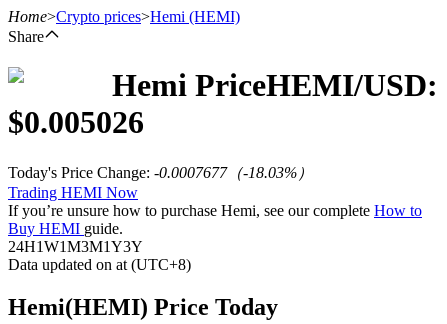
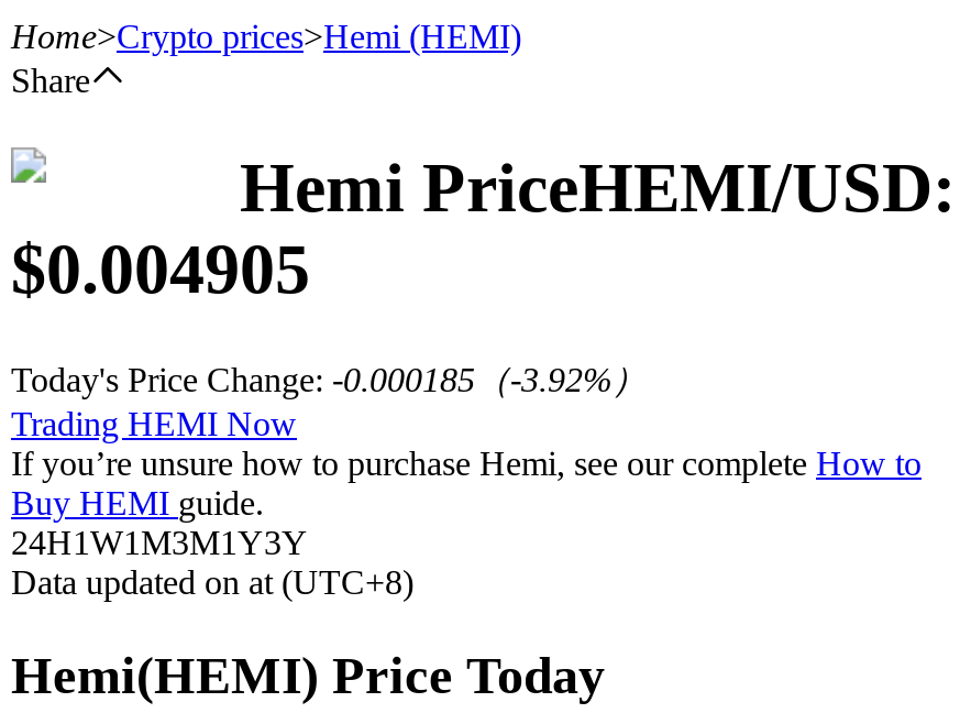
[8,104,144,140] $0.005026 -> [11,230,310,309] $0.004905
[8,164,313,181] Today's Price Change: -0.0007677（-18.03%） -> [11,361,647,398] Today's Price Change: -0.000185（-3.92%）

